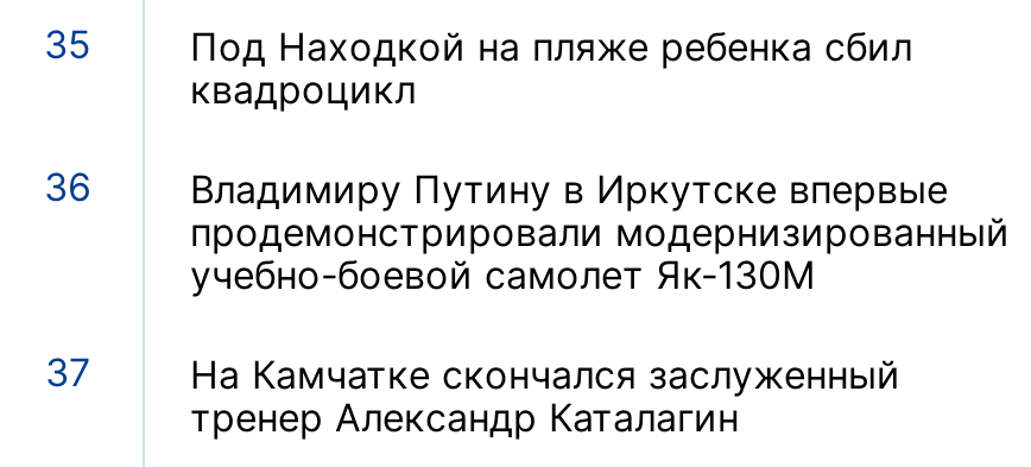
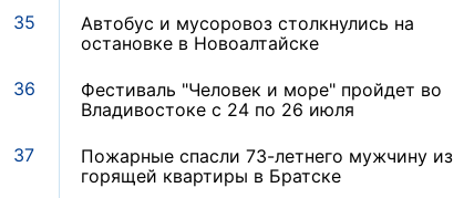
[190,23,912,113] Под Находкой на пляже ребенка сбил | квадроцикл -> [81,12,414,54] Автобус и мусоровоз столкнулись на | остановке в Новоалтайске
[190,166,1010,299] Владимиру Путину в Иркутске впервые | продемонстрировали модернизированный | учебно-боевой самолет Як-130М -> [81,79,442,121] Фестиваль "Человек и море" пройдет во | Владивостоке с 24 по 26 июля
[190,351,900,441] На Камчатке скончался заслуженный | тренер Александр Каталагин -> [81,145,453,187] Пожарные спасли 73-летнего мужчину из | горящей квартиры в Братске

